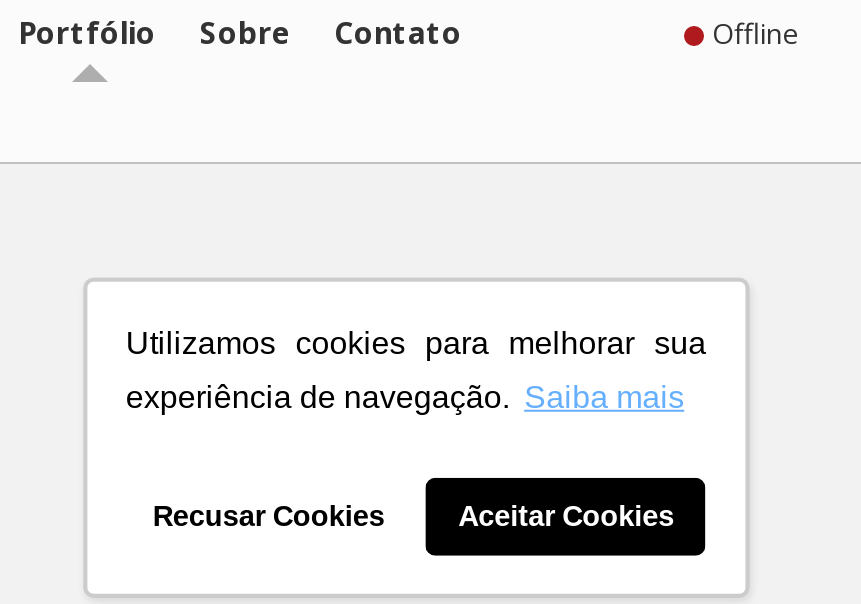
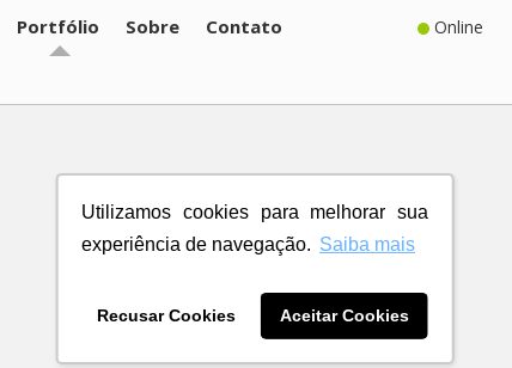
[712,14,798,52] Offline -> [434,16,483,38] Online

